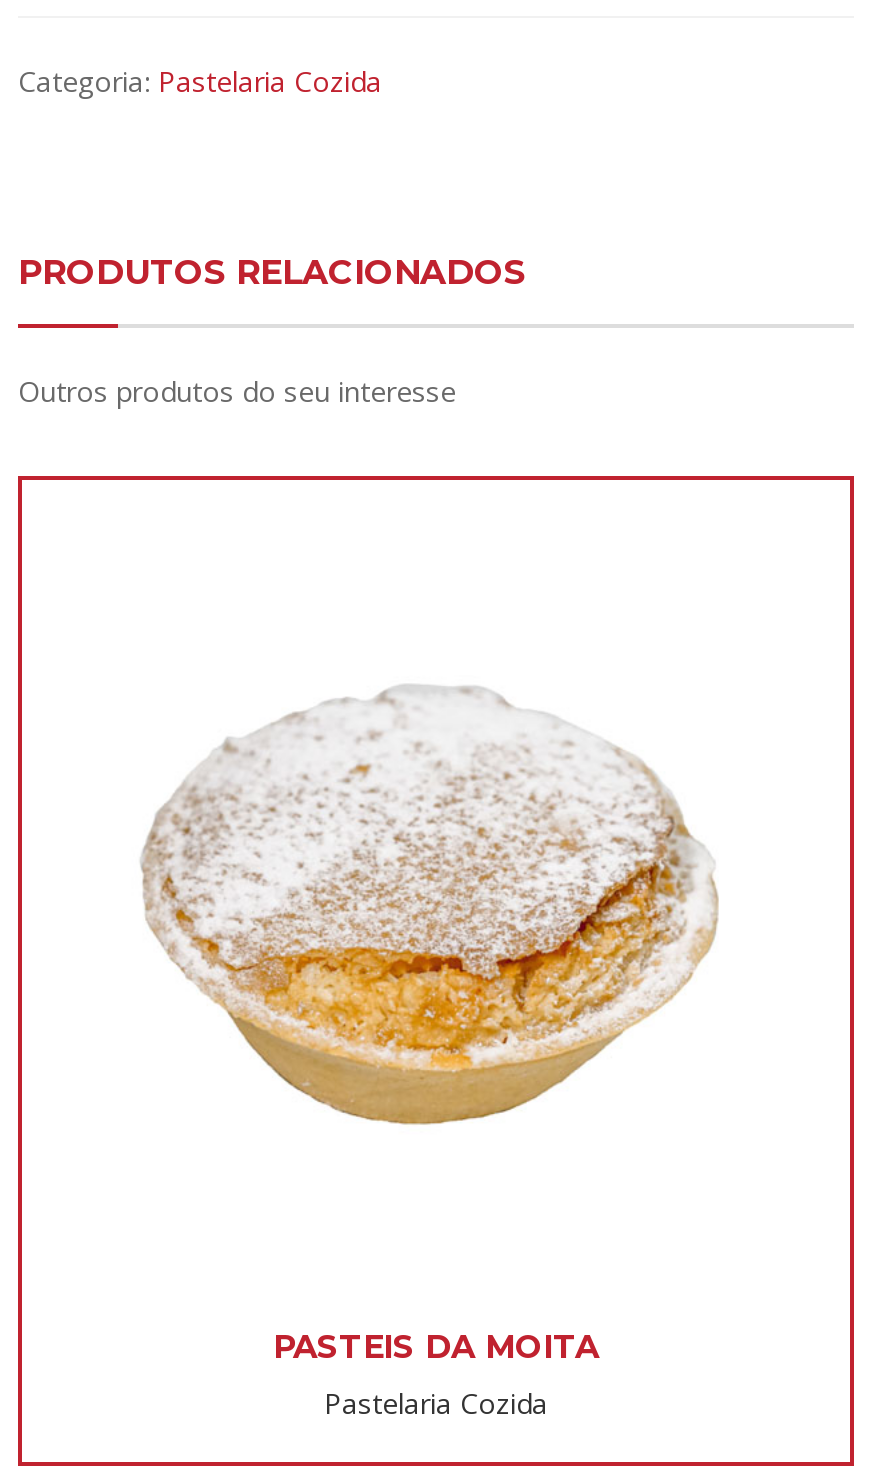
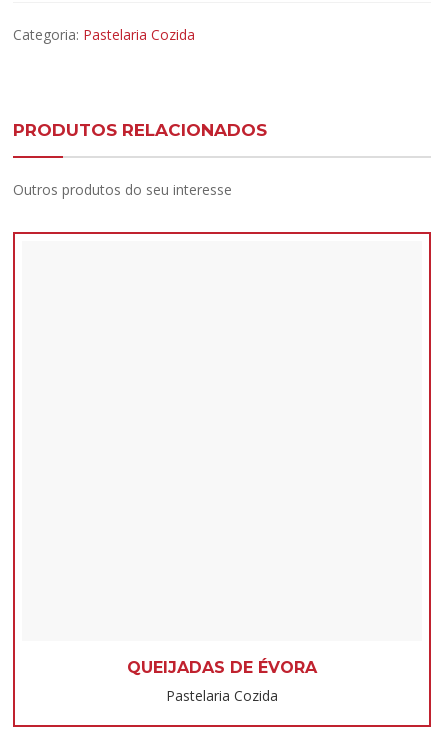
[140,684,720,1126] [image] -> none
[273,1328,599,1366] PASTEIS DA MOITA -> [127,658,317,677] QUEIJADAS DE ÉVORA

